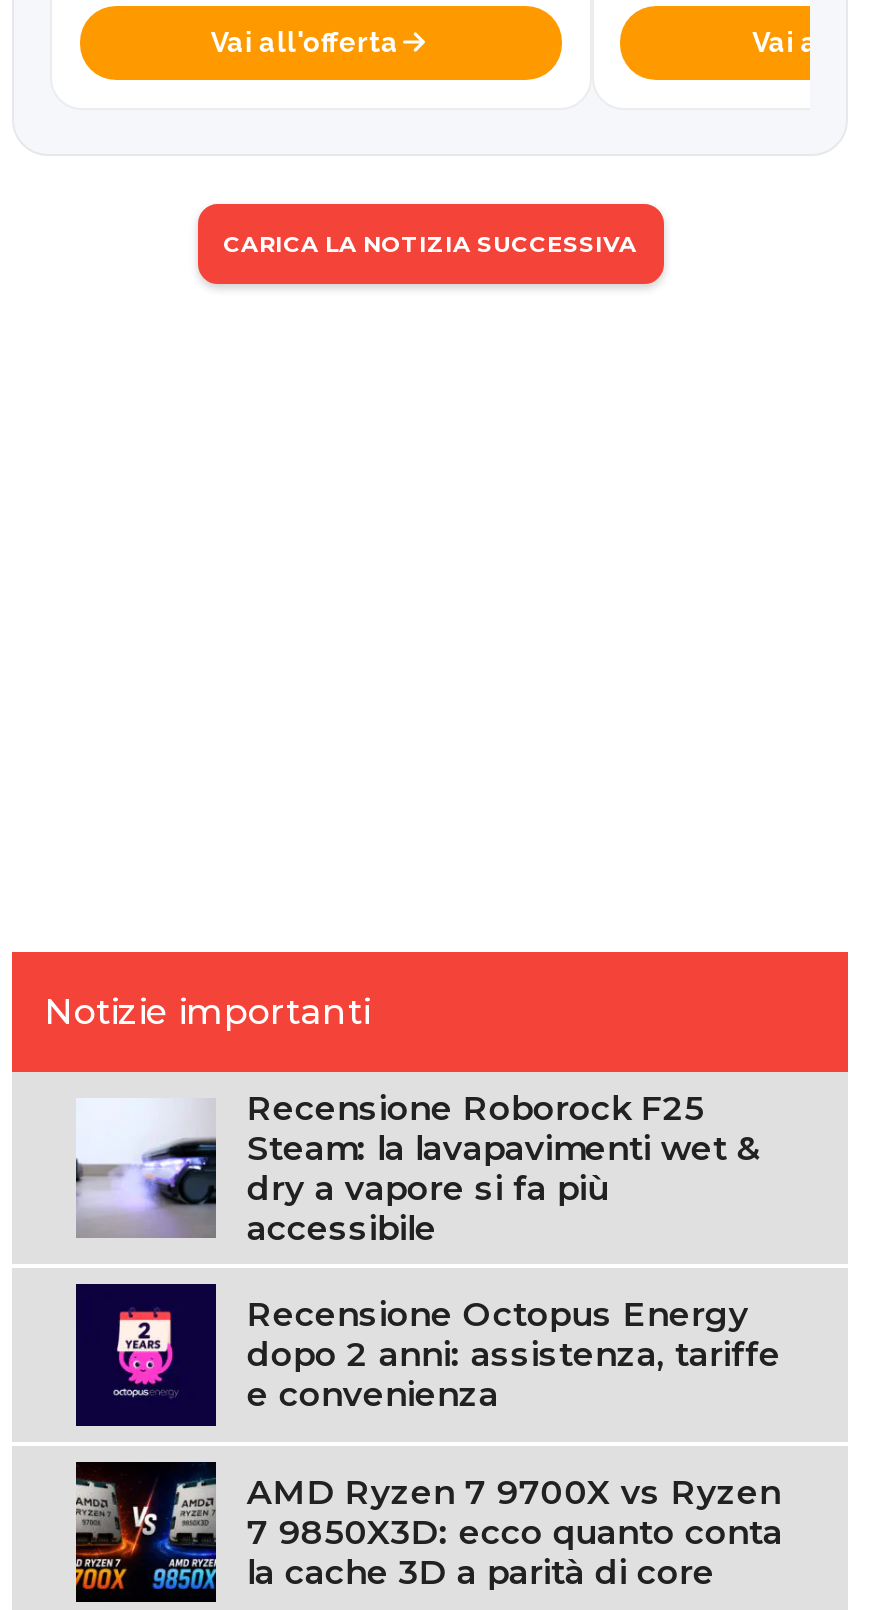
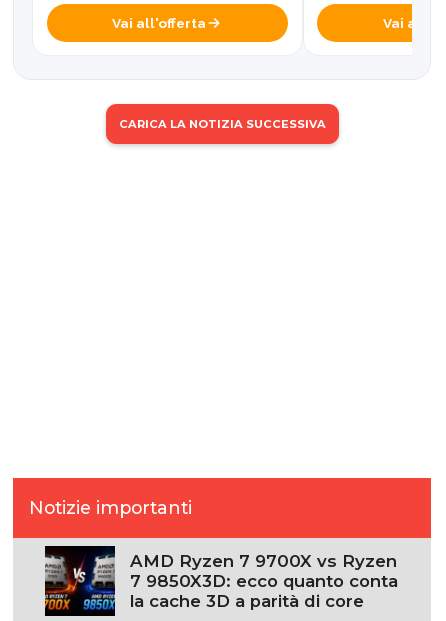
[76,1089,781,1415] [image] | Recensione Roborock F25 | Steam: la lavapavimenti wet & | dry a vapore si fa più | accessibile | Recensione Octopus Energy | dopo 2 anni: assistenza, tariffe | e convenienza -> none
[74,1282,218,1428] [image] -> none

